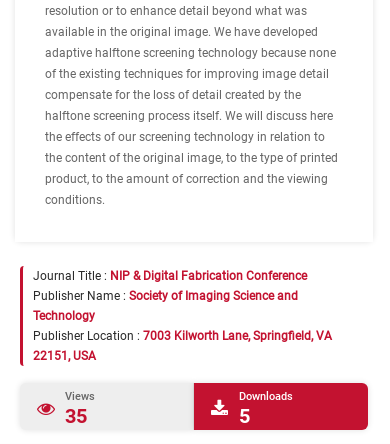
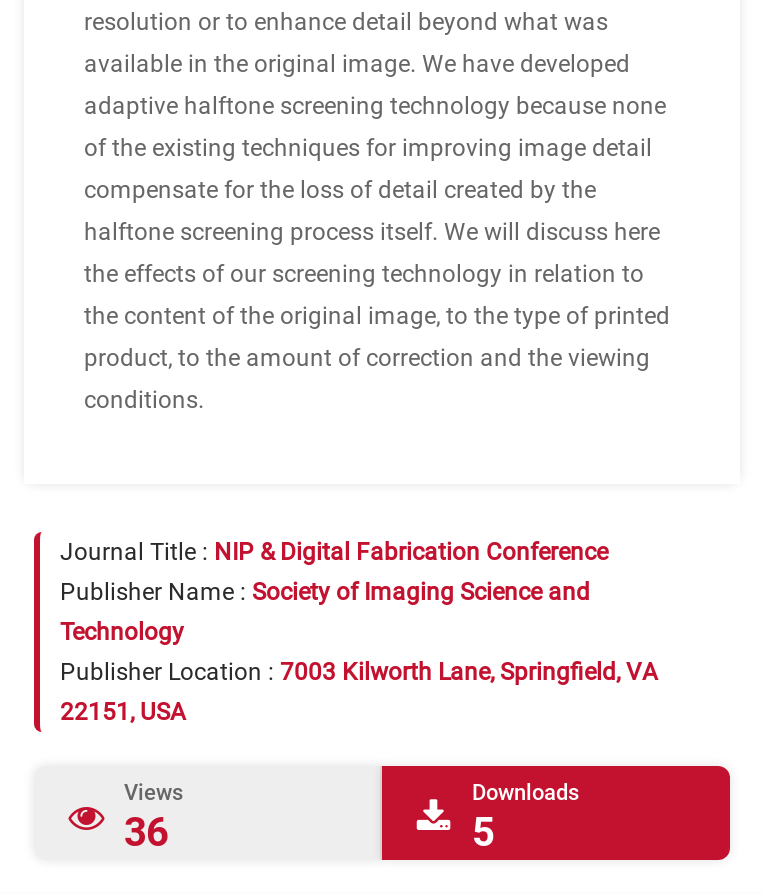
[65,404,87,428] 35 -> [124,808,168,856] 36

